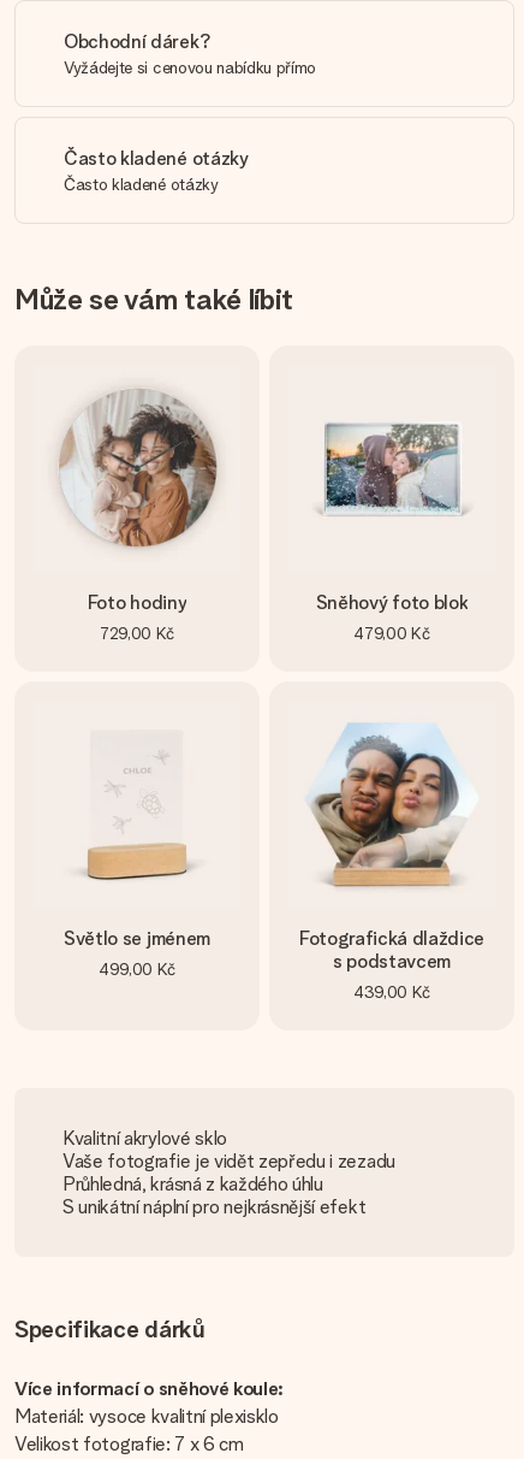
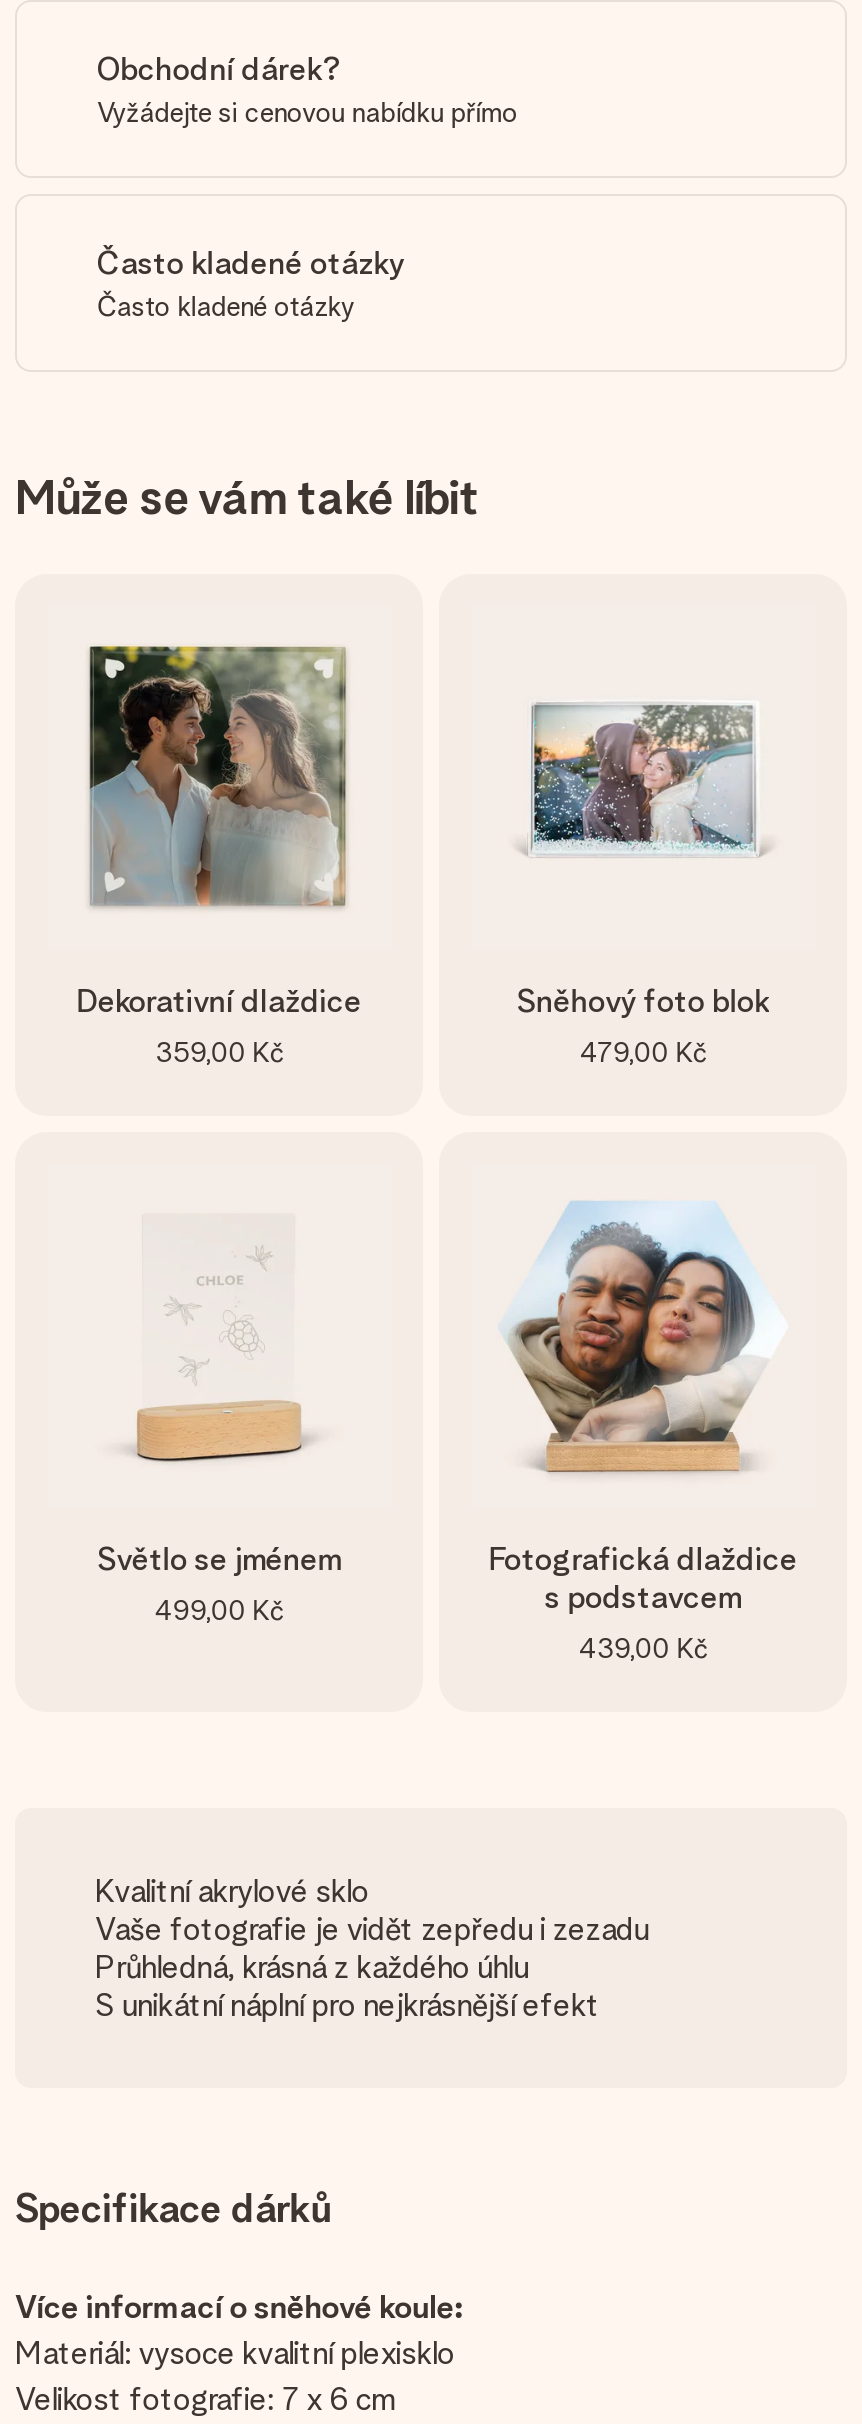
[59,389,219,643] [image] | Foto hodiny | 729,00 Kč -> [76,644,362,1068] [image] | Dekorativní dlaždice | 359,00 Kč

